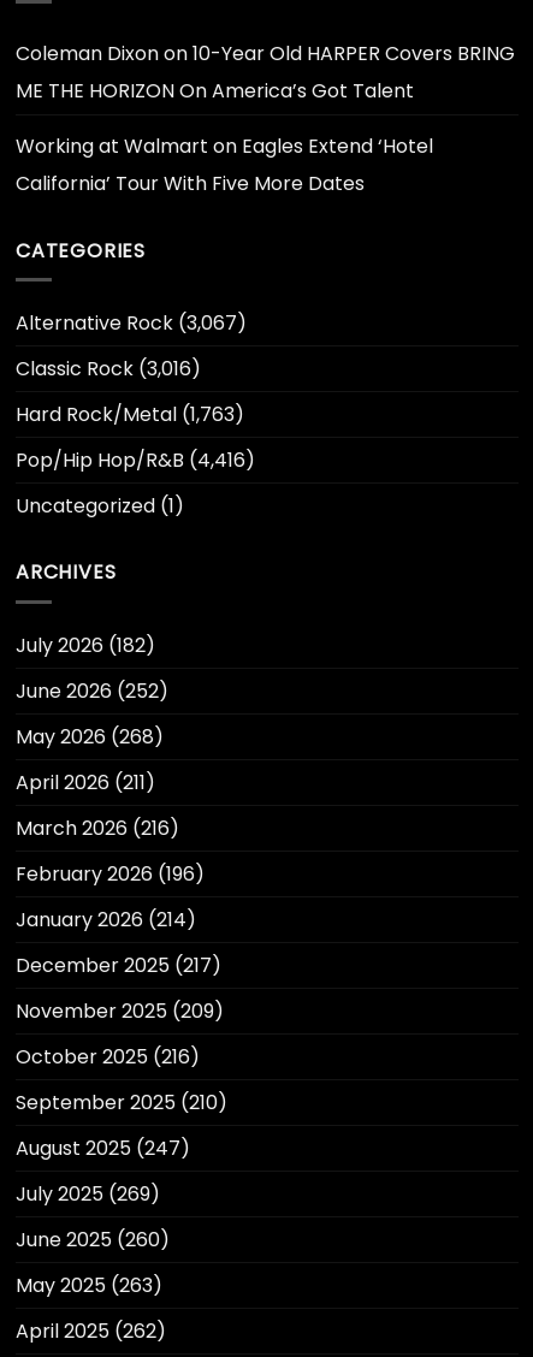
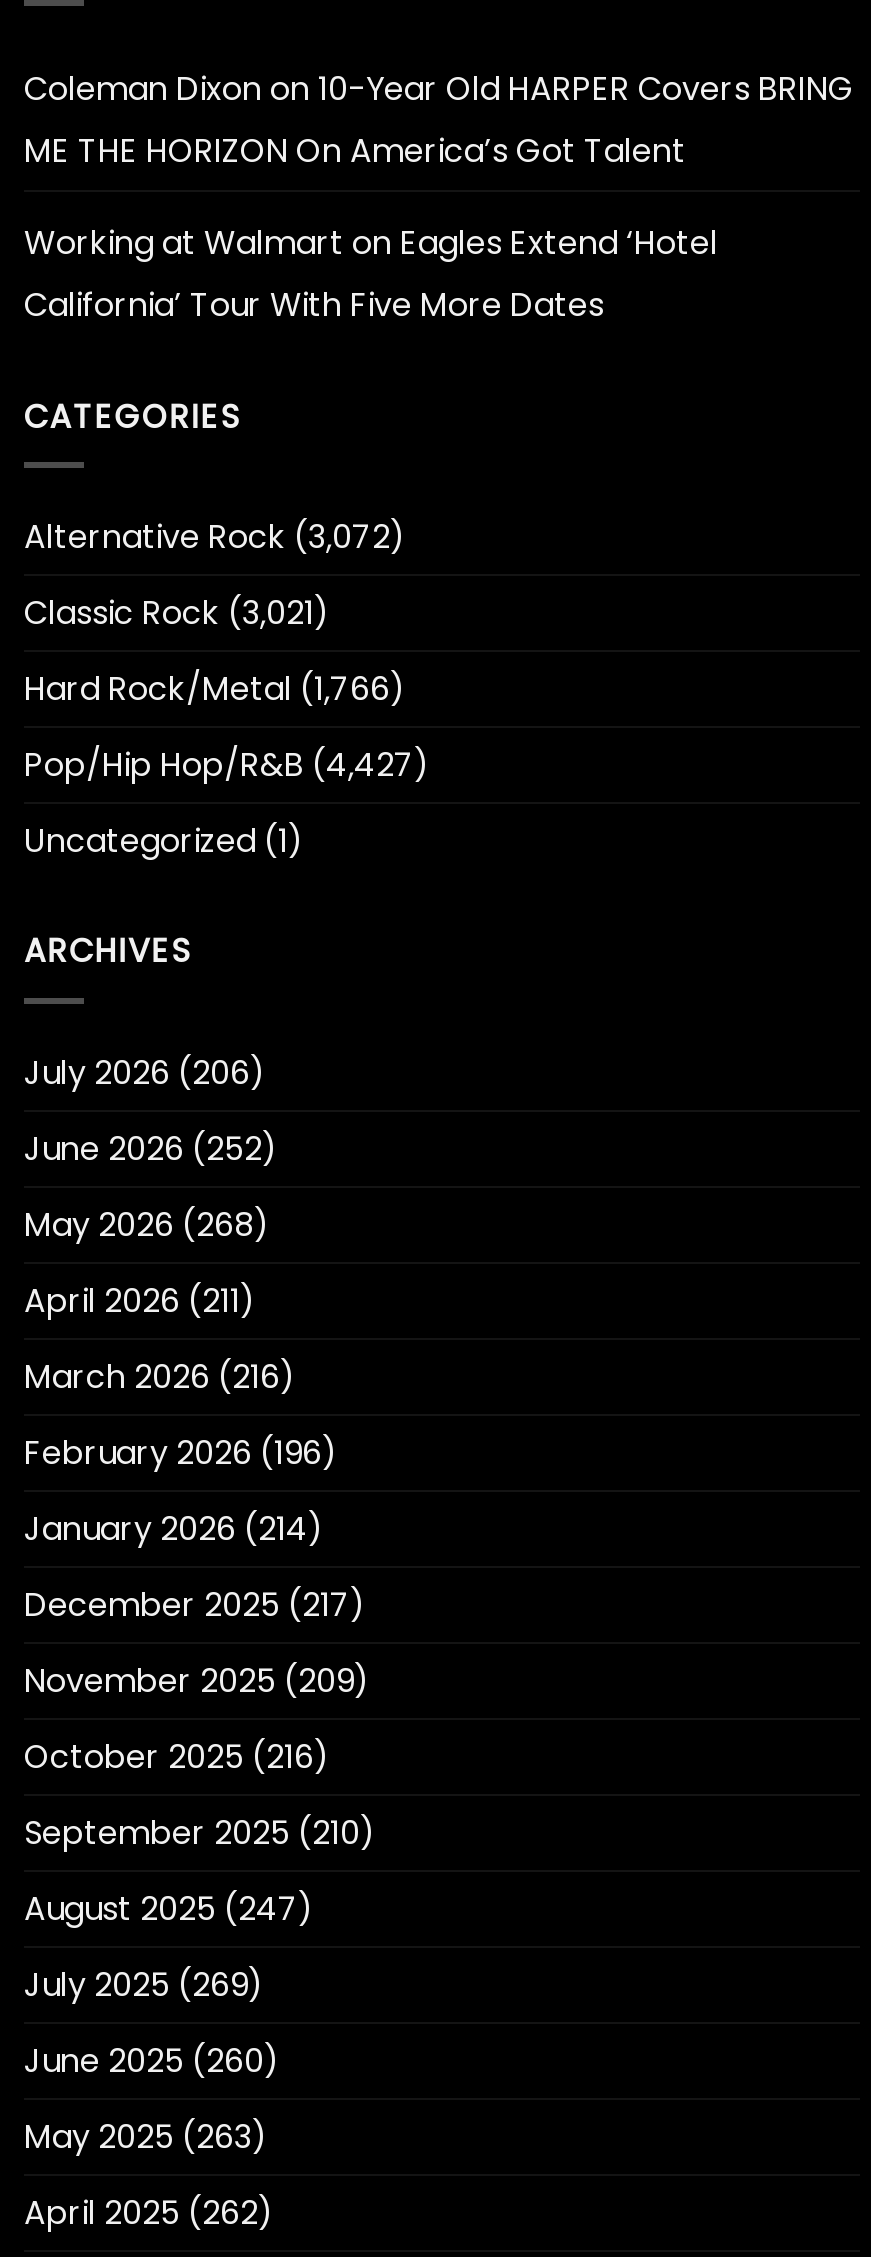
[16,310,247,337] Alternative Rock (3,067) -> [24,515,406,561] Alternative Rock (3,072)
[16,355,201,383] Classic Rock (3,016) -> [24,591,330,637] Classic Rock (3,021)
[16,401,244,429] Hard Rock/Metal (1,763) -> [24,667,406,713] Hard Rock/Metal (1,766)
[16,447,255,474] Pop/Hip Hop/R&B (4,416) -> [24,743,430,789] Pop/Hip Hop/R&B (4,427)
[16,631,155,659] July 2026 (182) -> [24,1050,266,1096] July 2026 (206)

